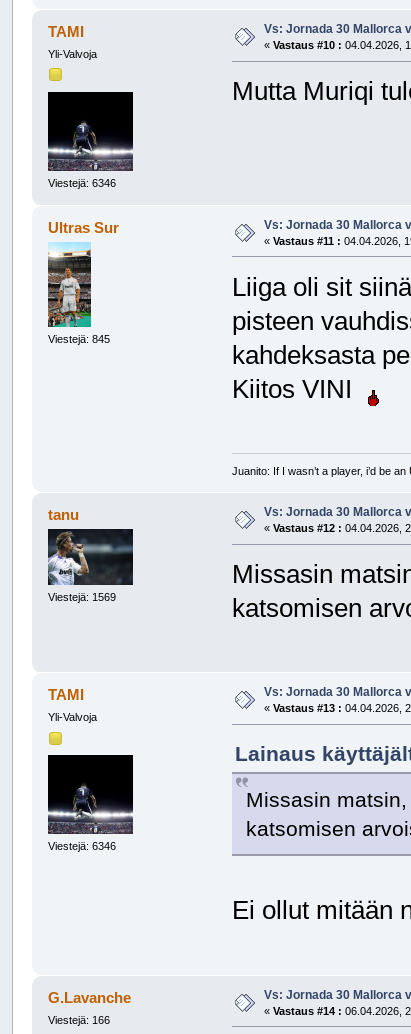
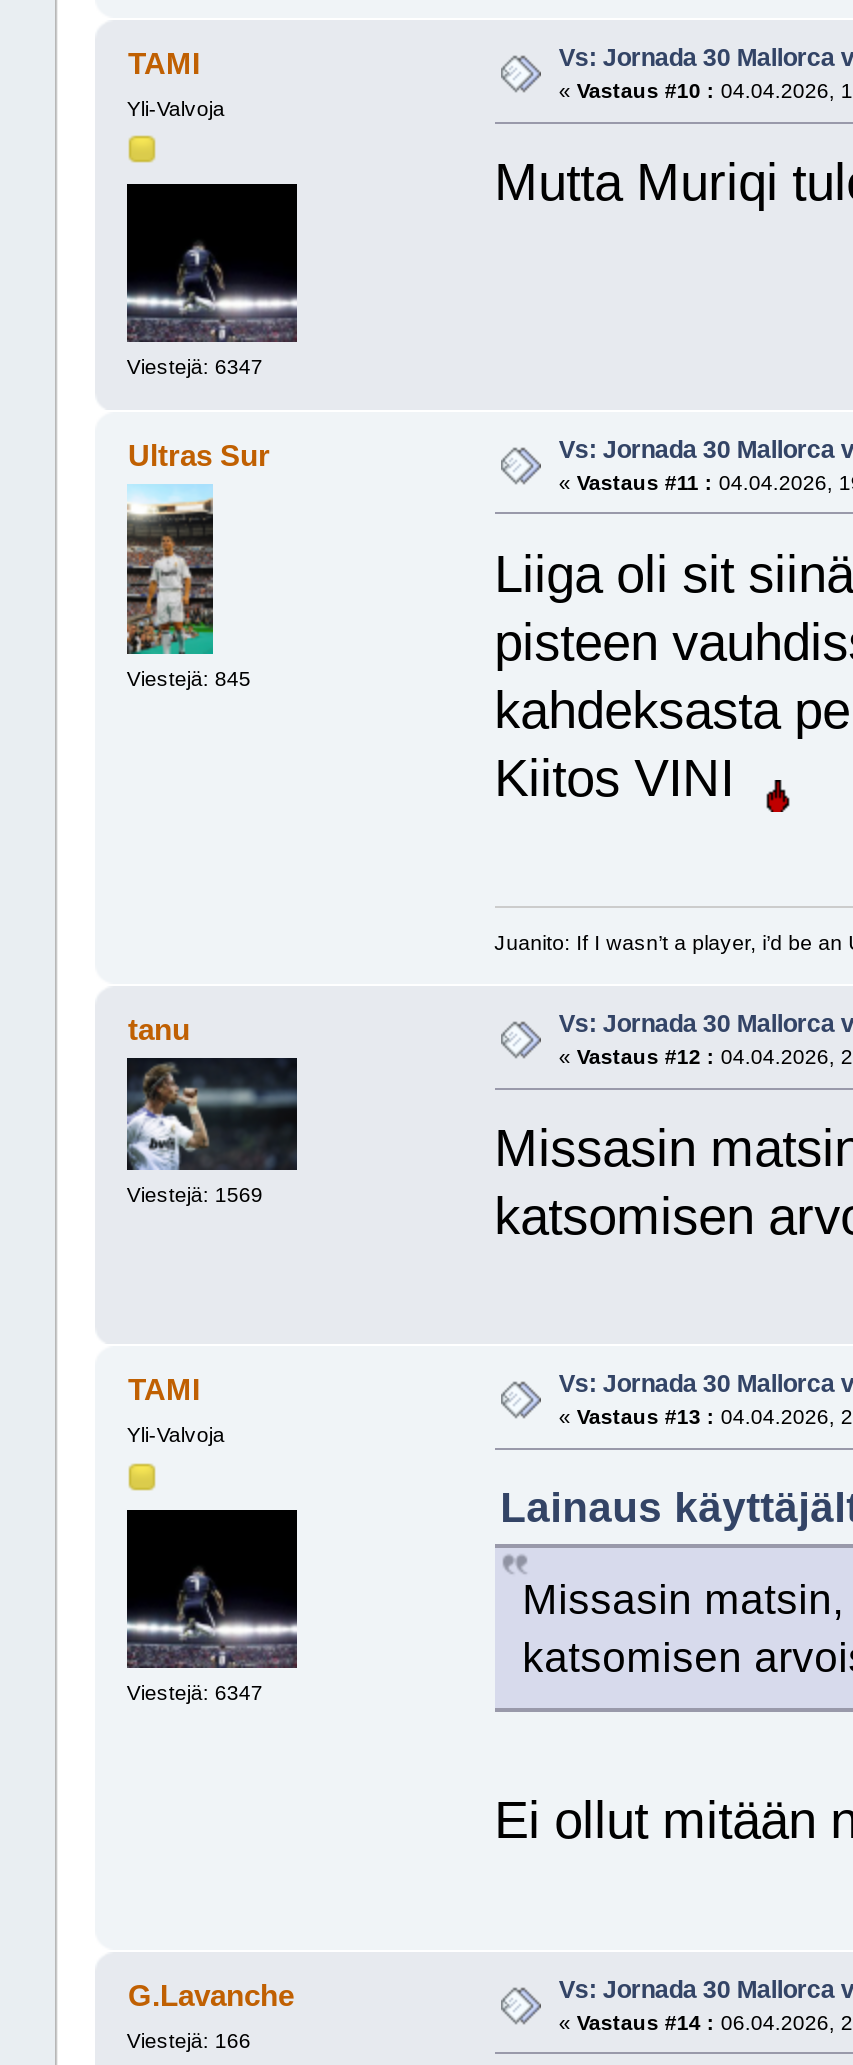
[48,177,116,189] Viestejä: 6346 -> [127,353,263,377] Viestejä: 6347
[48,840,116,852] Viestejä: 6346 -> [127,1680,263,1704] Viestejä: 6347

